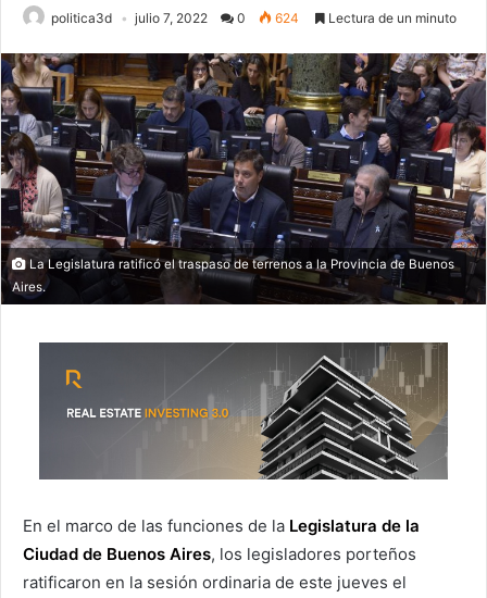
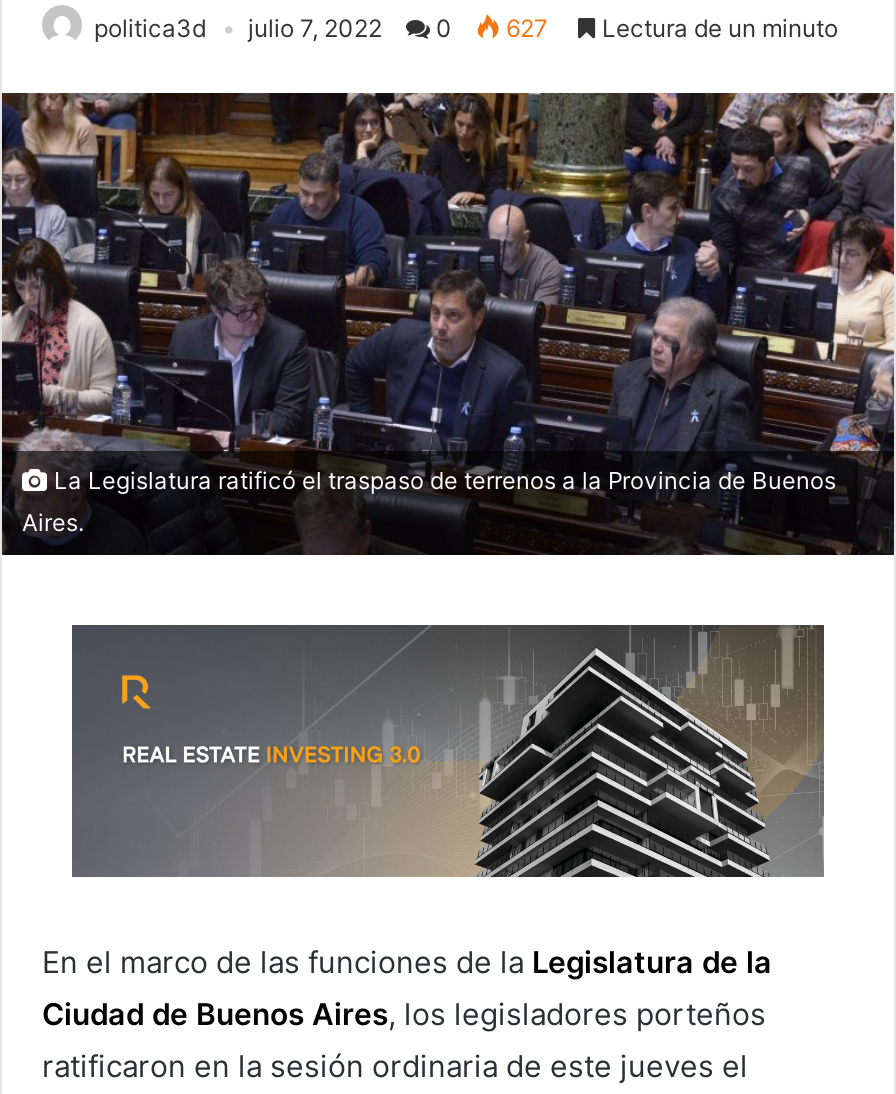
[51,9,457,26] politica3d julio 7, 2022 0 624 Lectura de un minuto -> [94,12,838,42] politica3d julio 7, 2022 0 627 Lectura de un minuto

